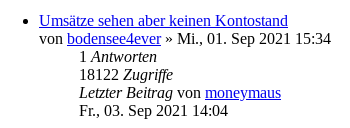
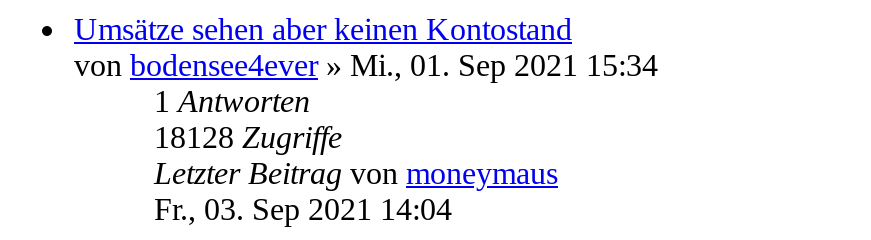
[79,66,173,83] 18122 Zugriffe -> [154,120,342,154] 18128 Zugriffe

